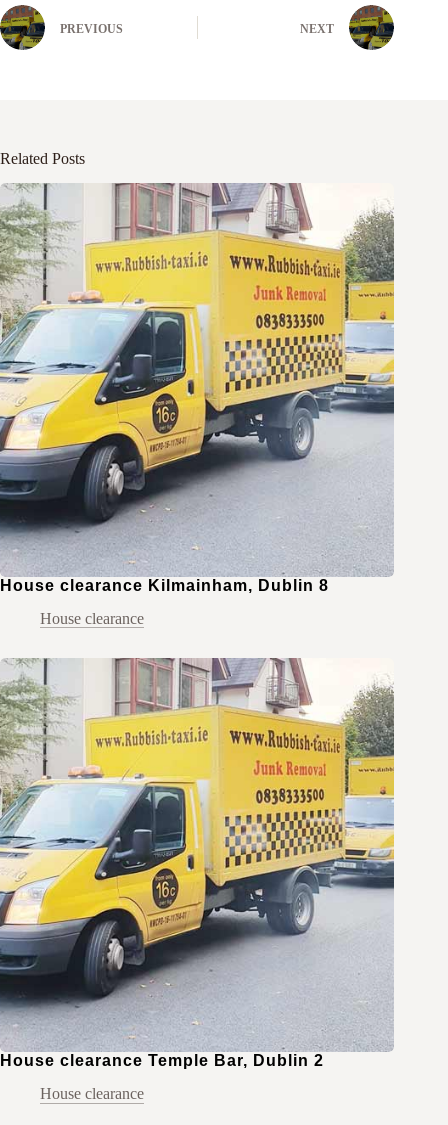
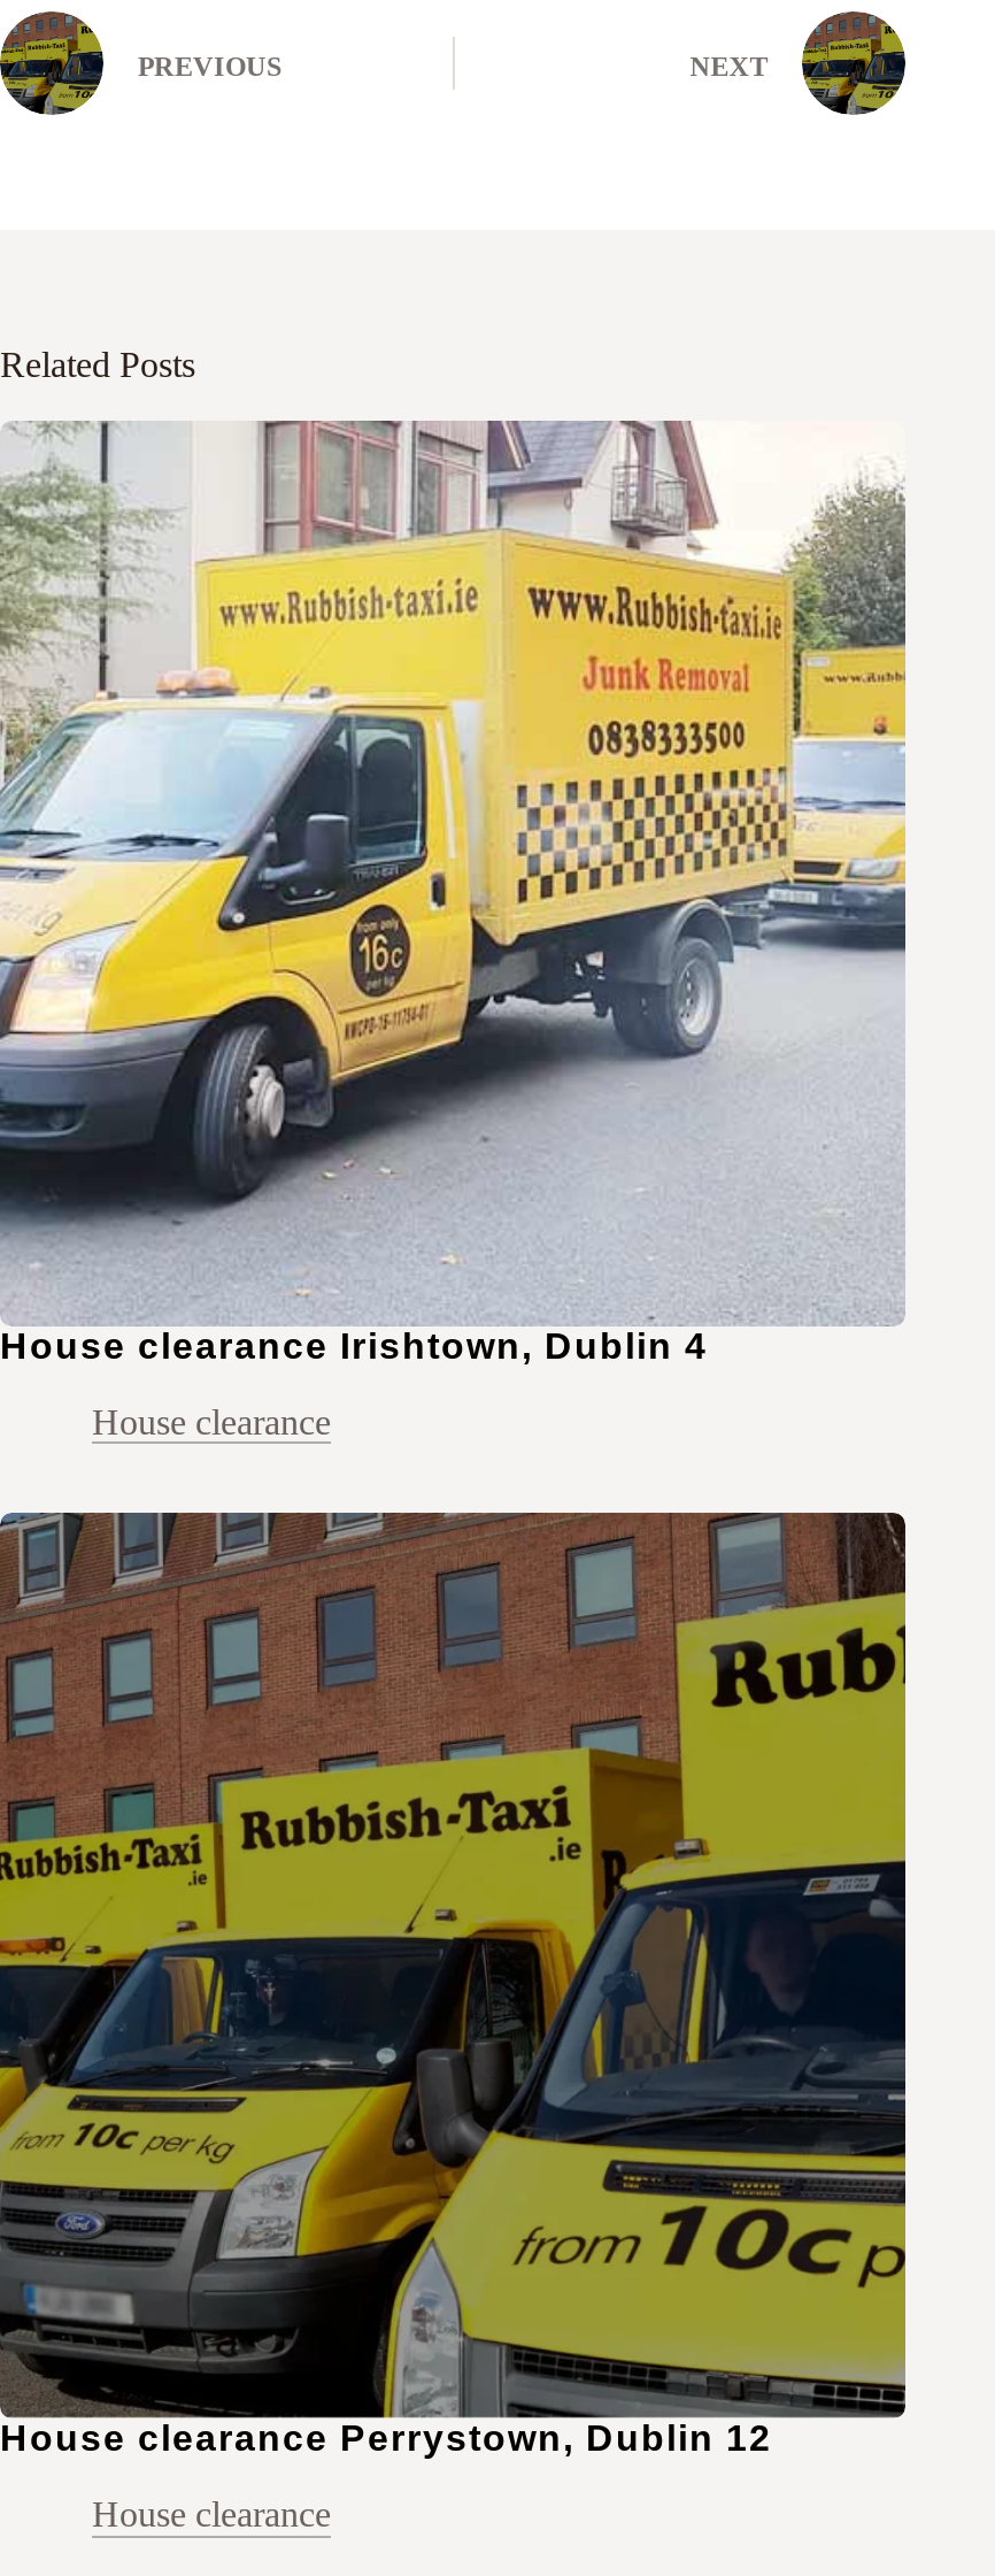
[0,577,329,594] House clearance Kilmainham, Dublin 8 -> [0,1327,708,1366] House clearance Irishtown, Dublin 4
[0,658,395,1069] [image] | House clearance Temple Bar, Dublin 2 -> [0,1510,908,2458] [image] | House clearance Perrystown, Dublin 12

